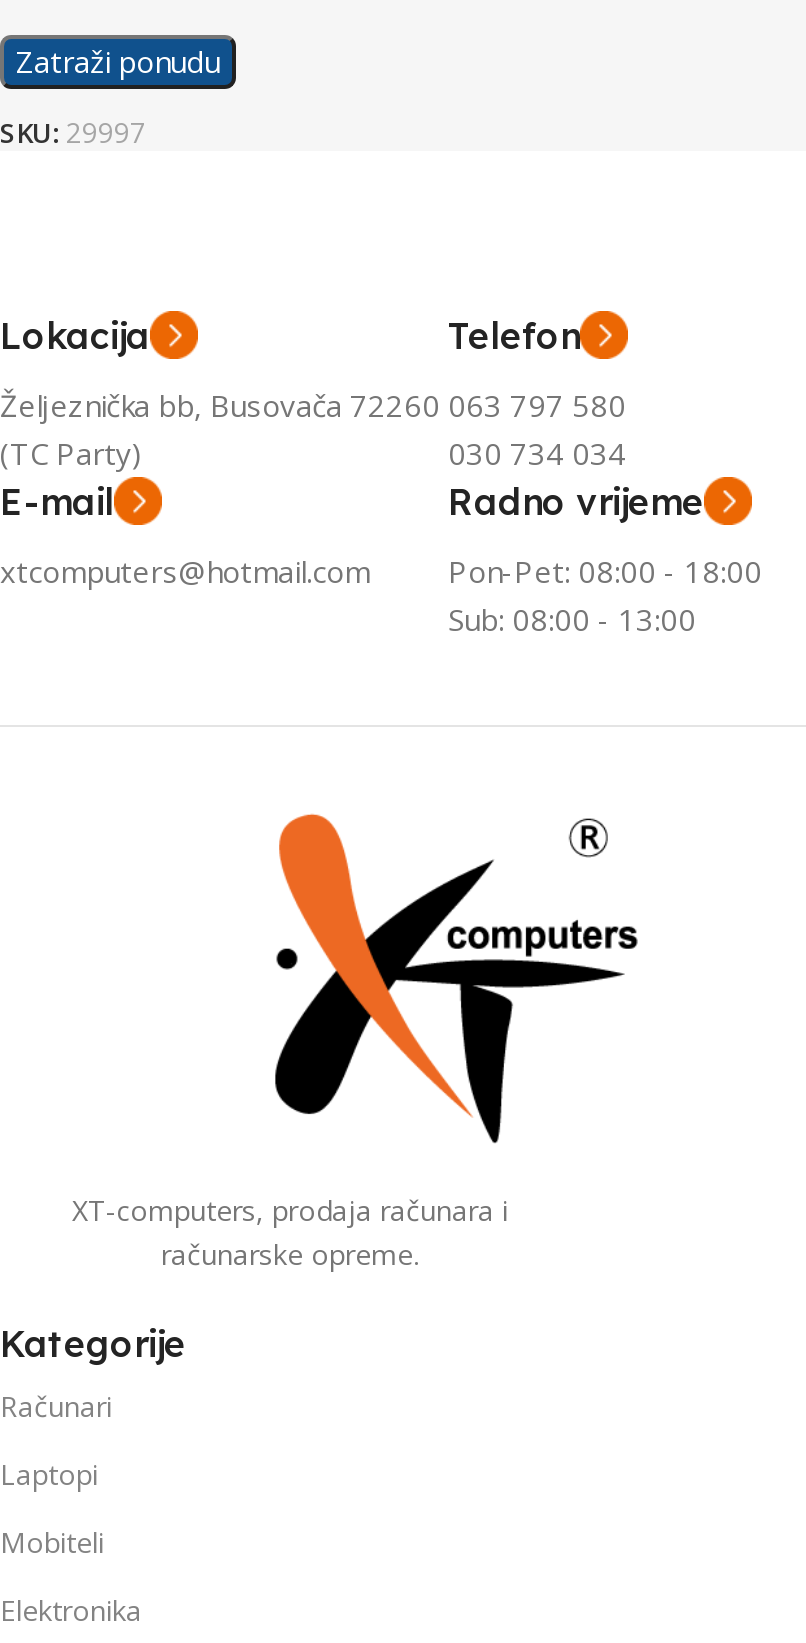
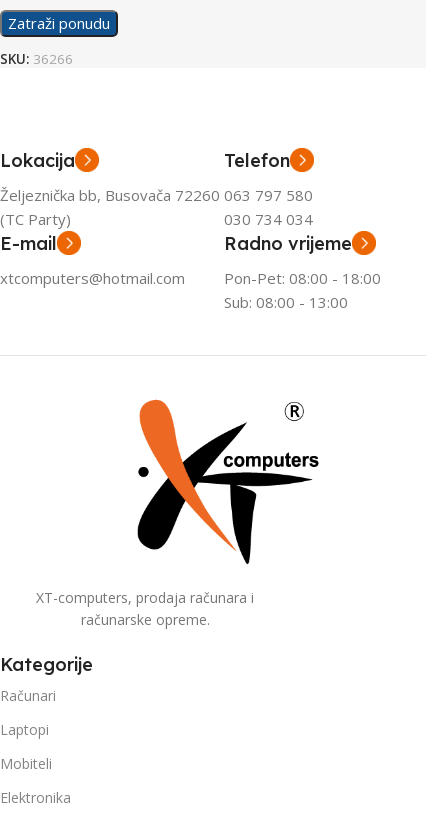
[0,116,146,152] SKU: 29997 -> [0,50,73,68] SKU: 36266

